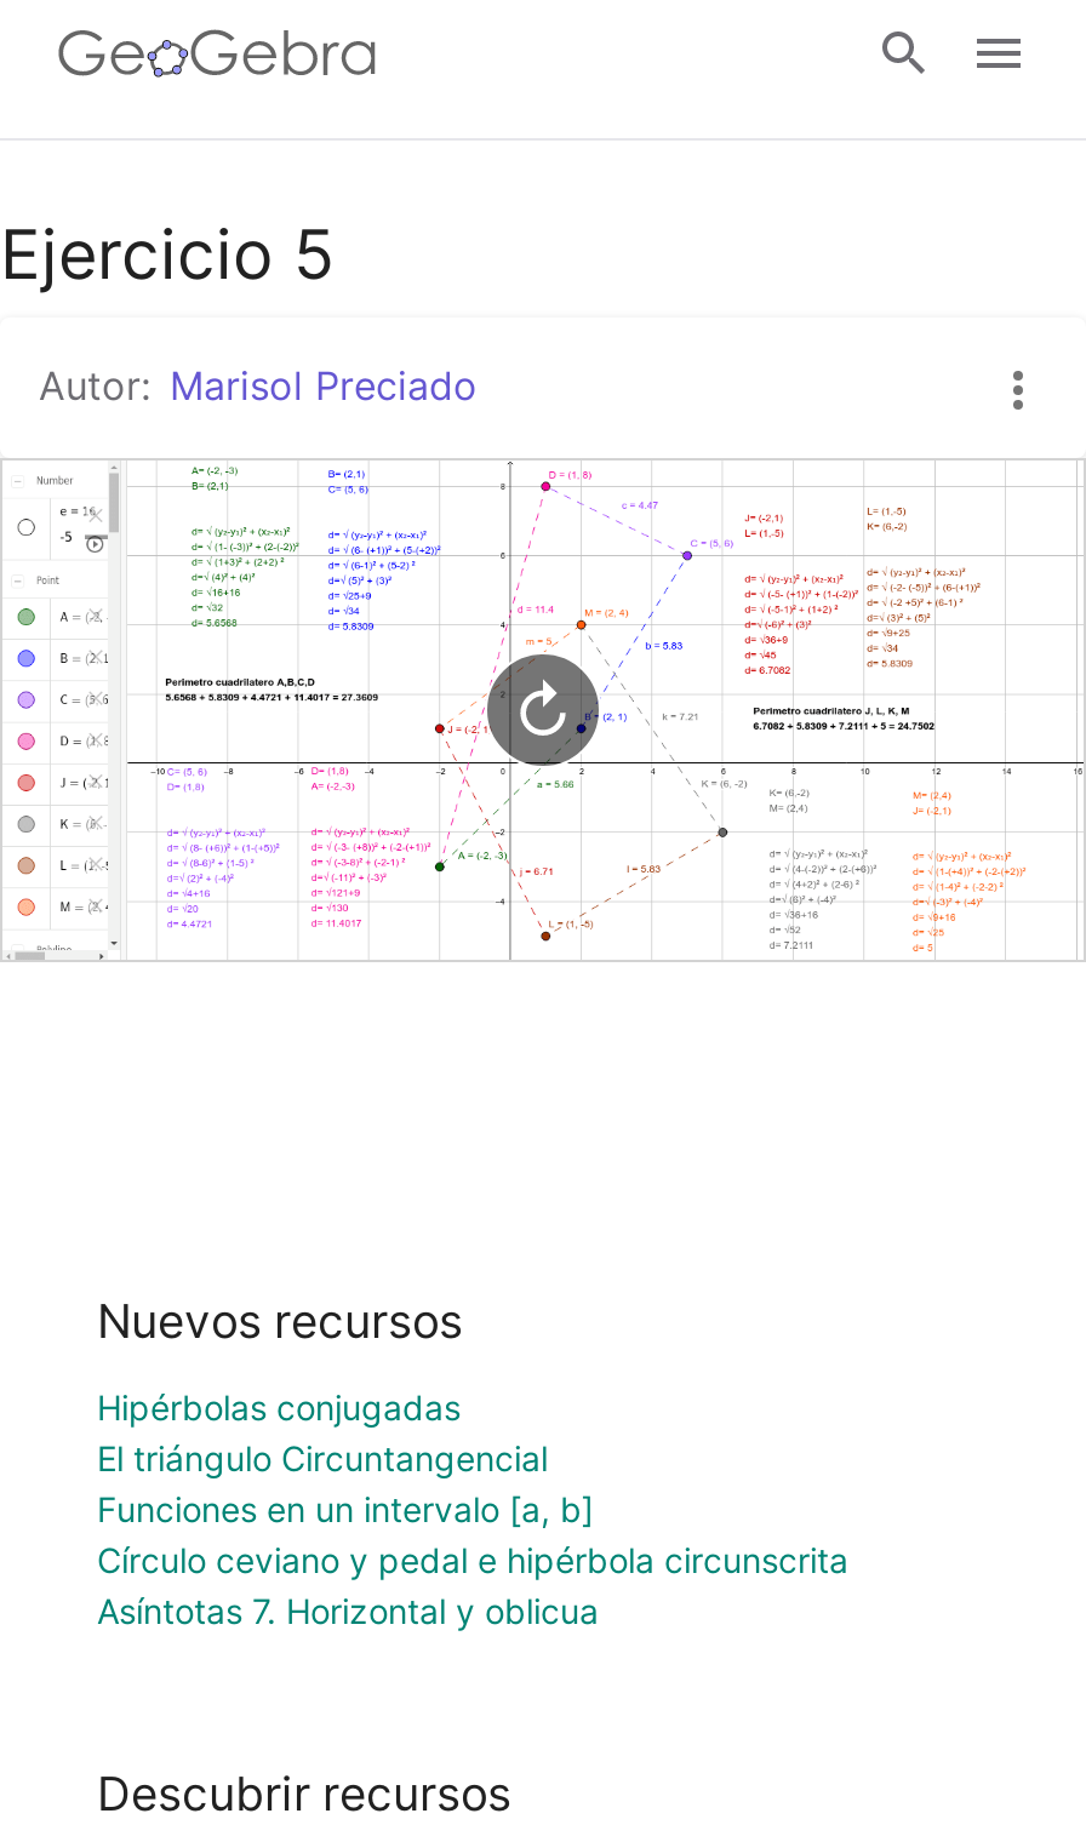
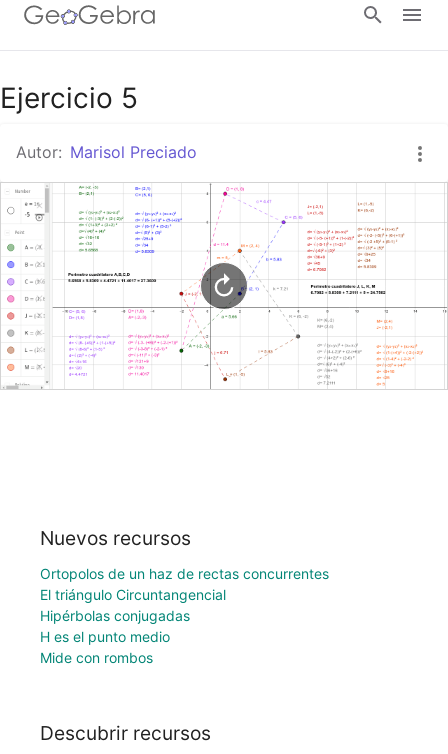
none -> [40,565,329,582] Ortopolos de un haz de rectas concurrentes
moved [97,1386,461,1427] -> [40,607,190,624]: Hipérbolas conjugadas
[97,1488,848,1631] Funciones en un intervalo [a, b] | Círculo ceviano y pedal e hipérbola circunscrita | Asíntotas 7. Horizontal y oblicua -> [40,628,170,666] H es el punto medio | Mide con rombos

